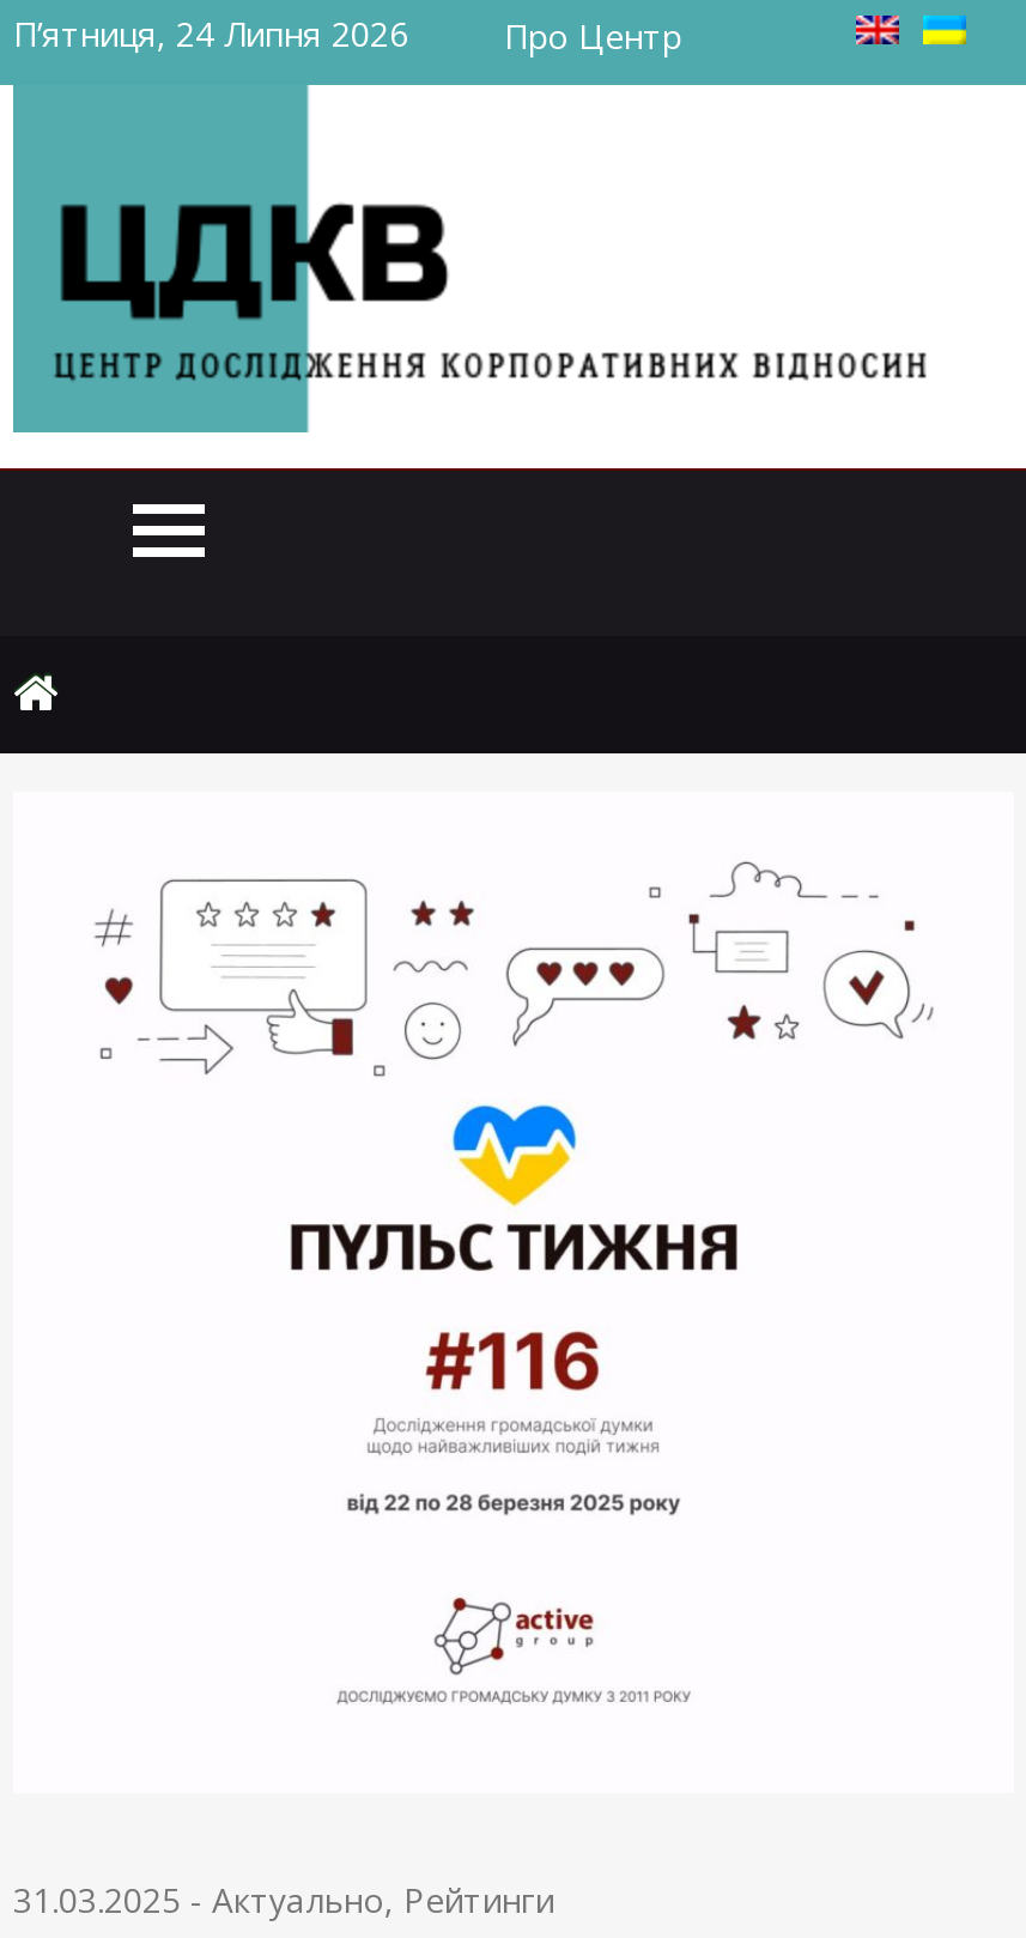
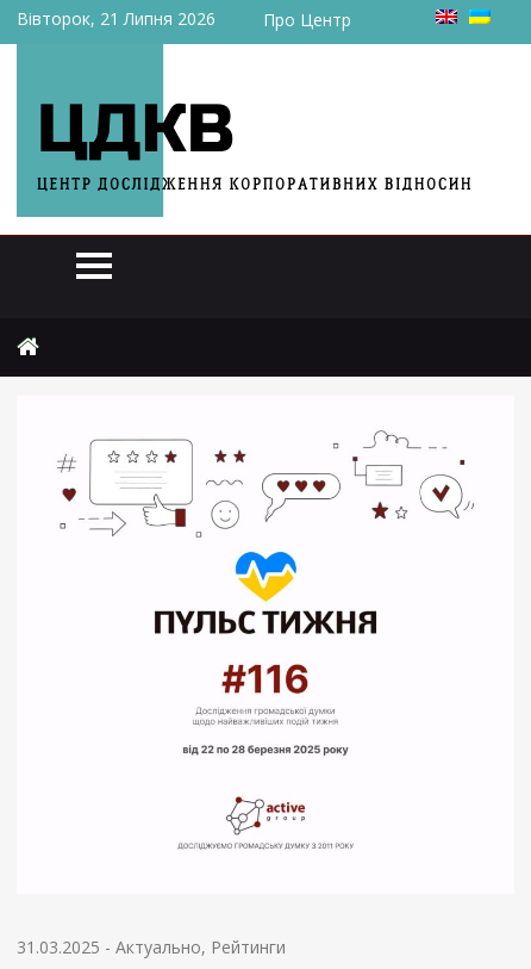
[13,11,408,56] П’ятниця, 24 Липня 2026 -> [17,7,215,30] Вівторок, 21 Липня 2026

